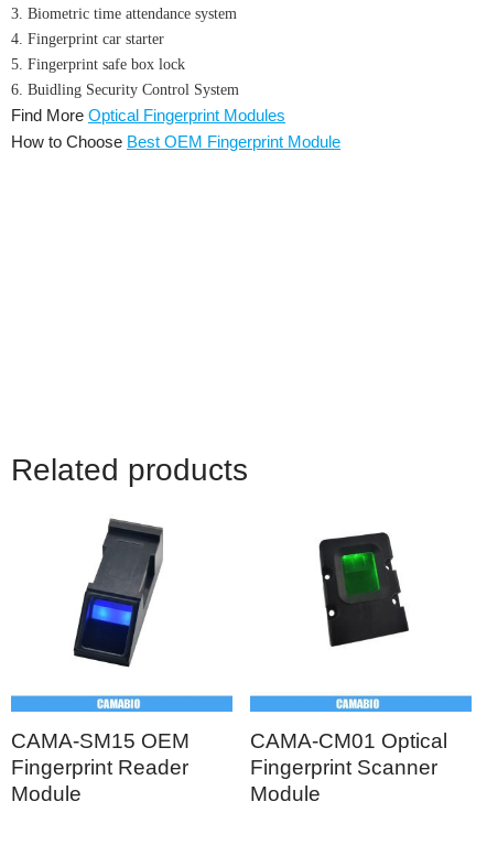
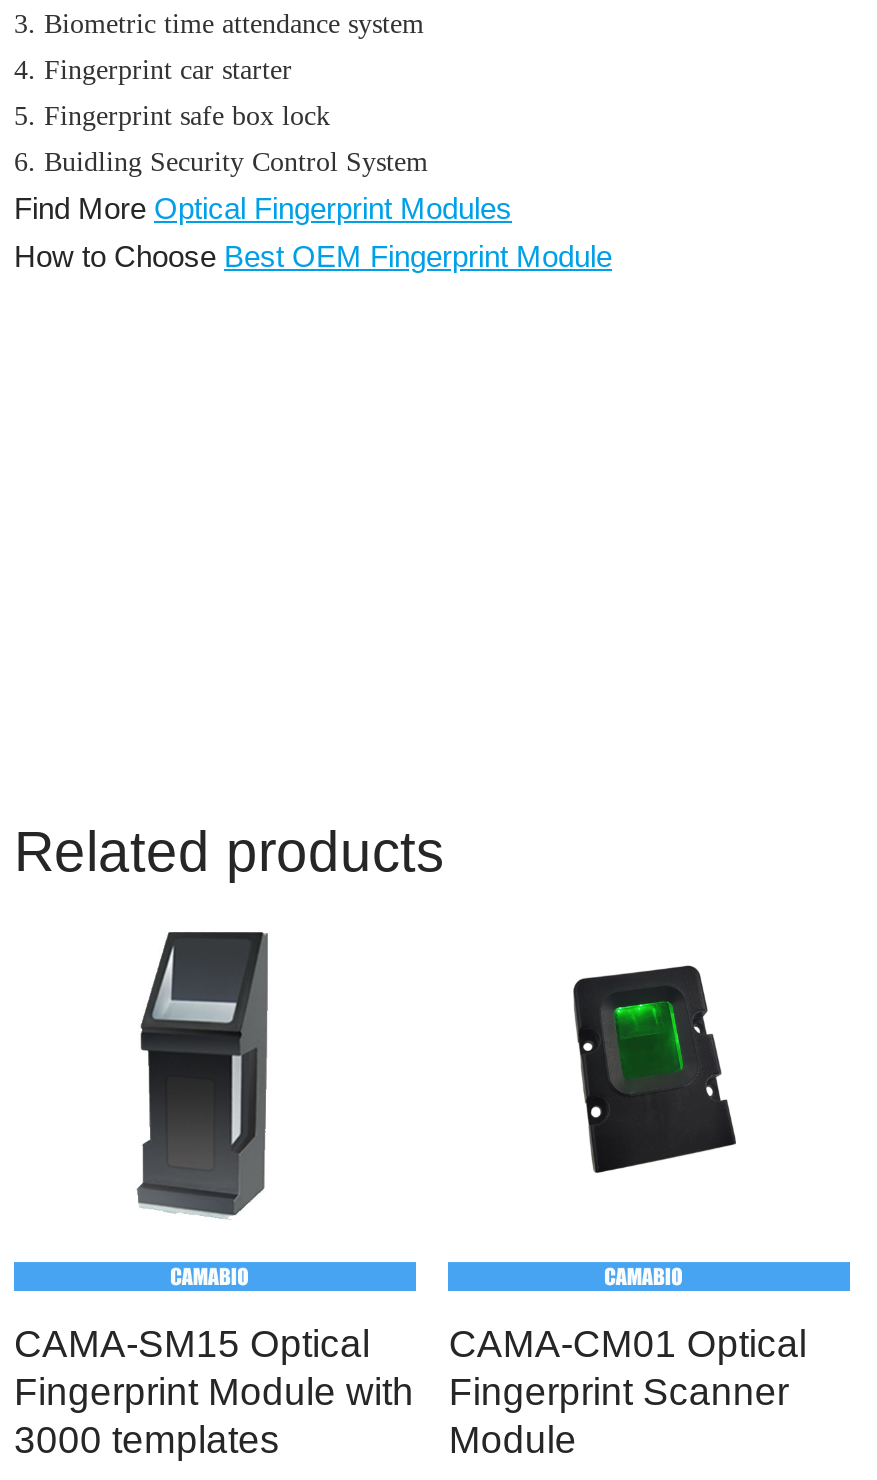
[73,513,164,671] [image] -> [128,929,290,1219] [image]
[11,729,190,805] CAMA-SM15 OEM | Fingerprint Reader | Module -> [14,1323,414,1461] CAMA-SM15 Optical | Fingerprint Module with | 3000 templates

